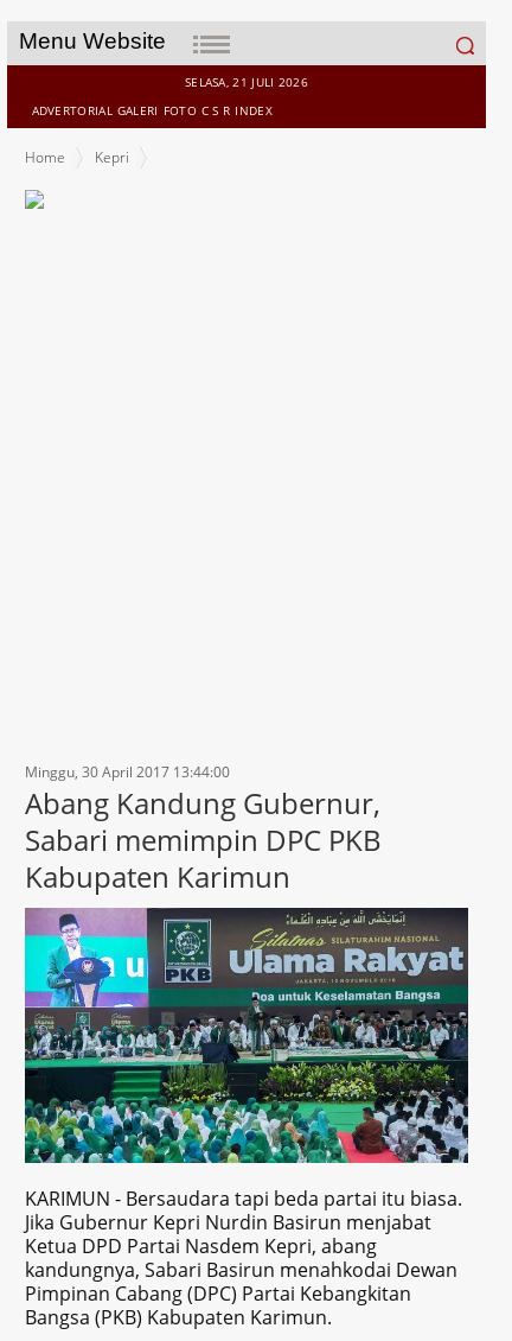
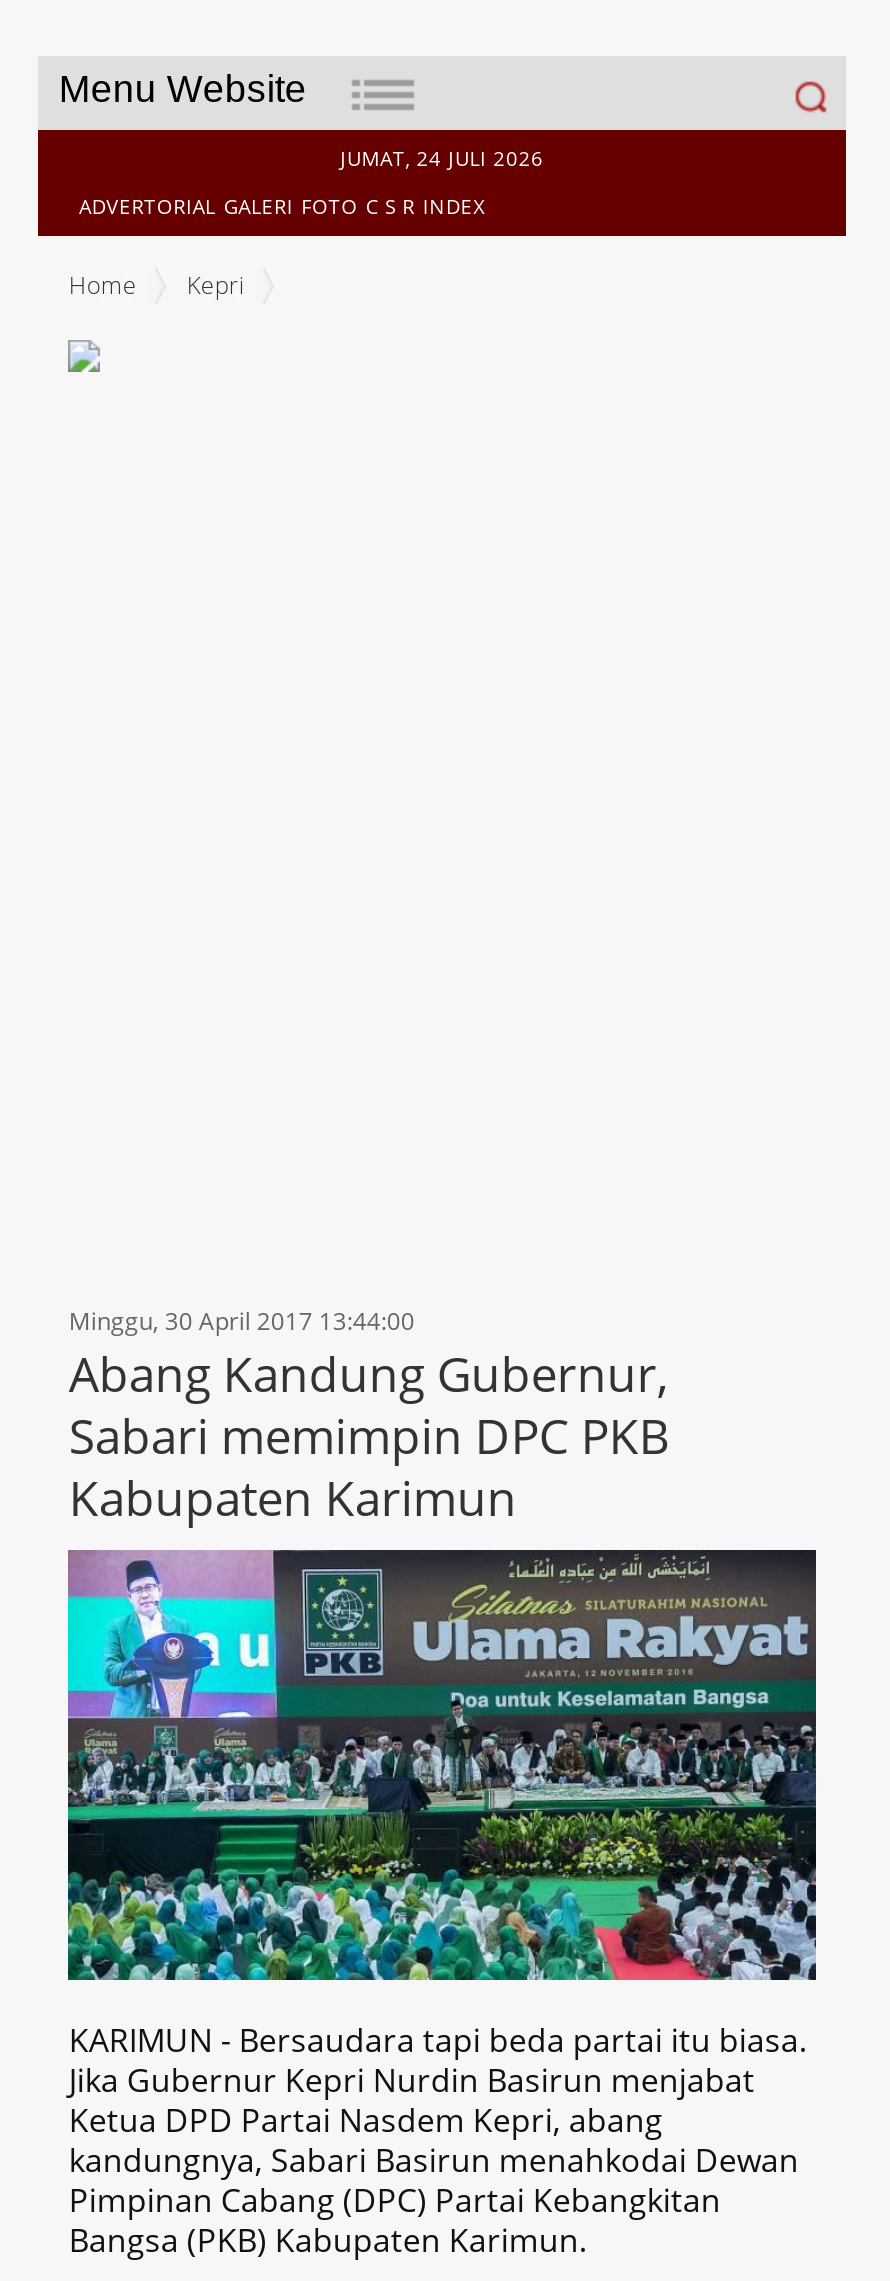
[185,74,308,91] SELASA, 21 JULI 2026 -> [340,145,544,173] JUMAT, 24 JULI 2026

